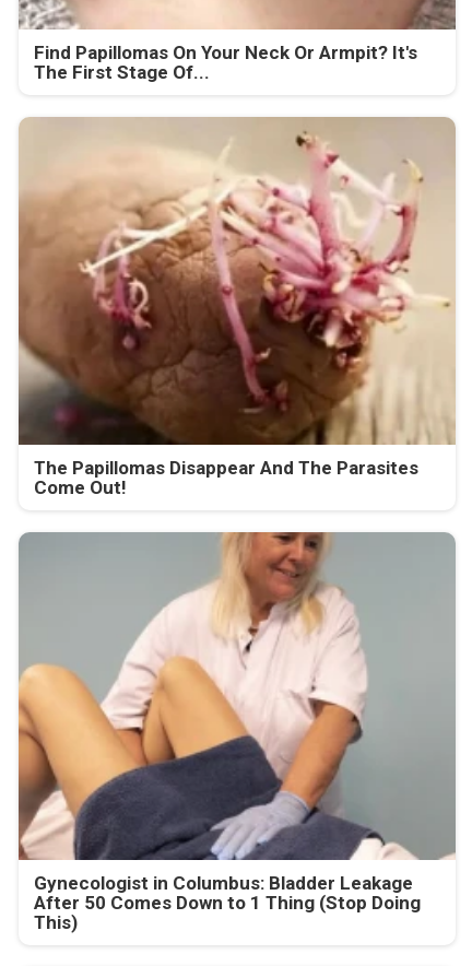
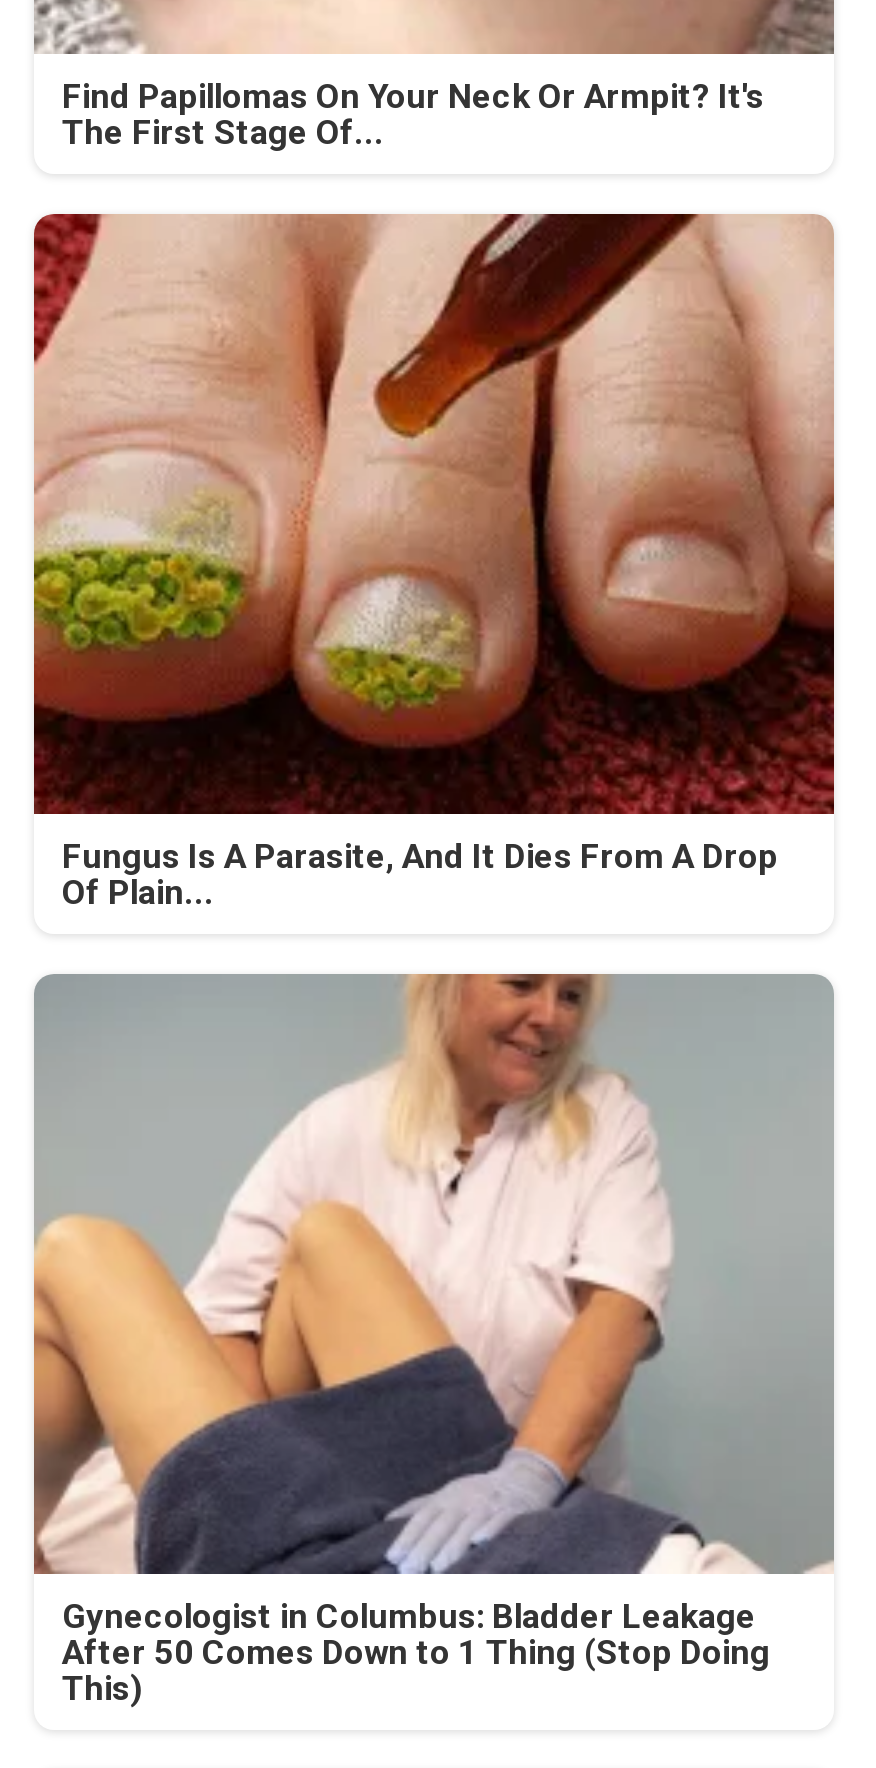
[17,118,456,498] [image] | The Papillomas Disappear And The Parasites | Come Out! -> [32,214,836,912] [image] | Fungus Is A Parasite, And It Dies From A Drop | Of Plain...

